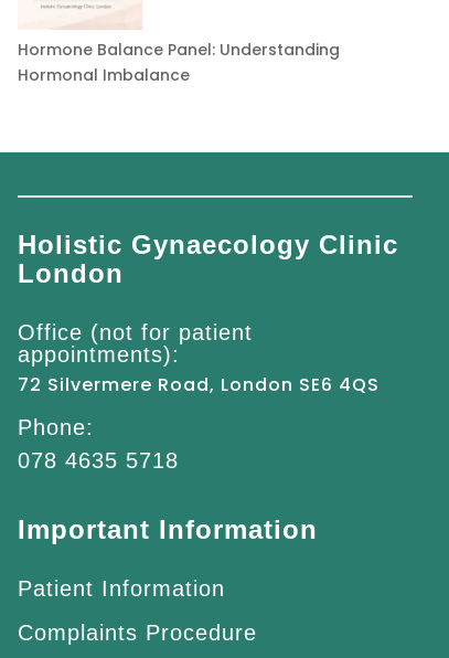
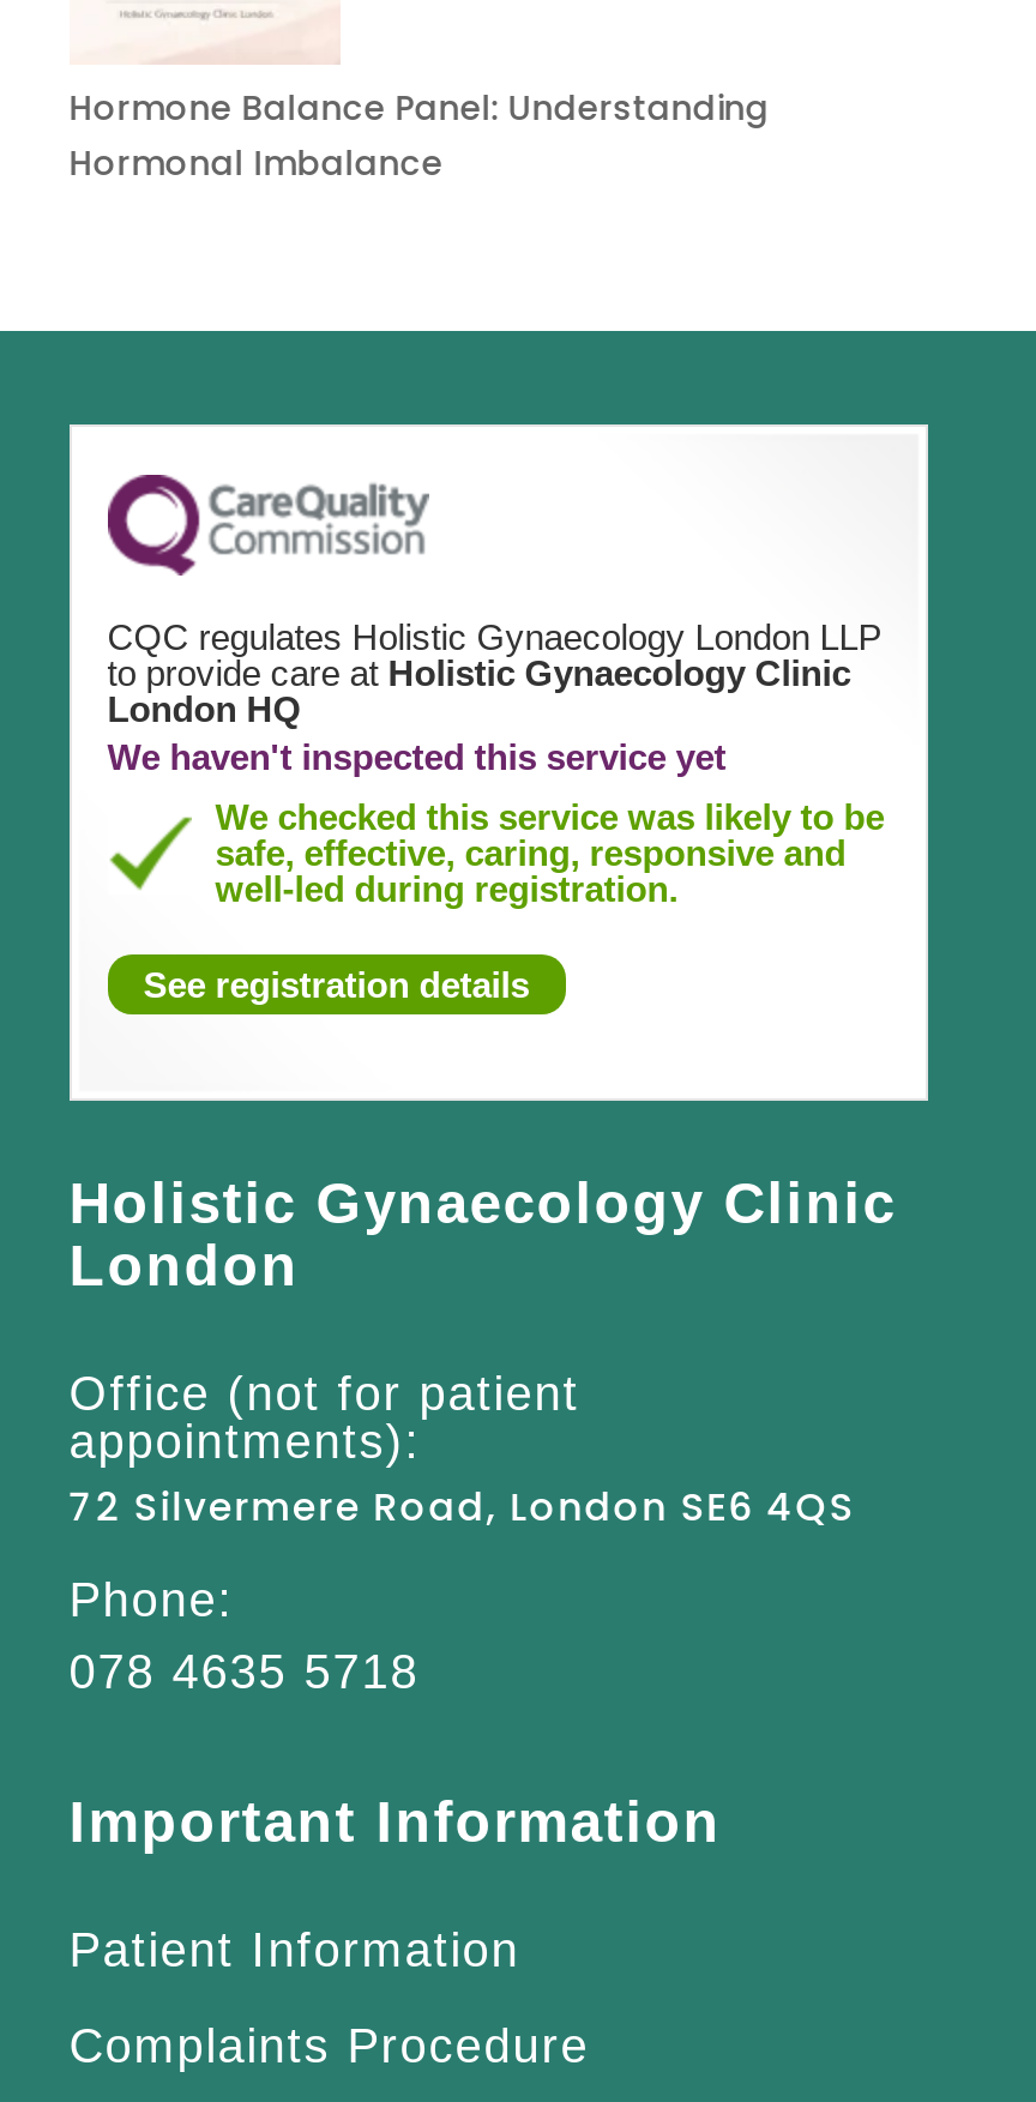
none -> [67,427,930,1098] [image] | CQC regulates Holistic Gynaecology London LLP | to provide care at Holistic Gynaecology Clinic | London HQ | We haven't inspected this service yet | We checked this service was likely to be | safe, effective, caring, responsive and | well-led during registration. | See registration details

